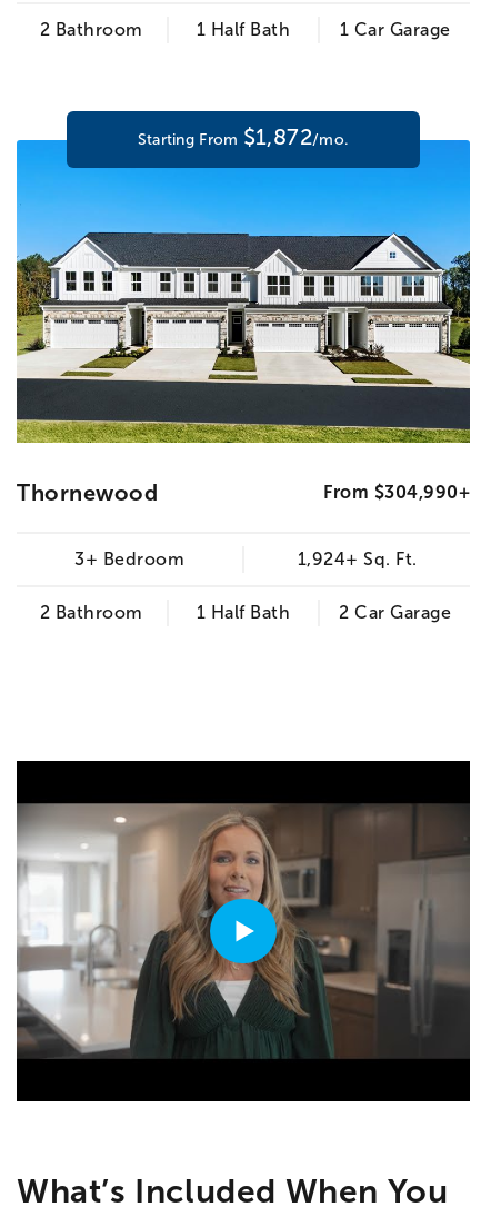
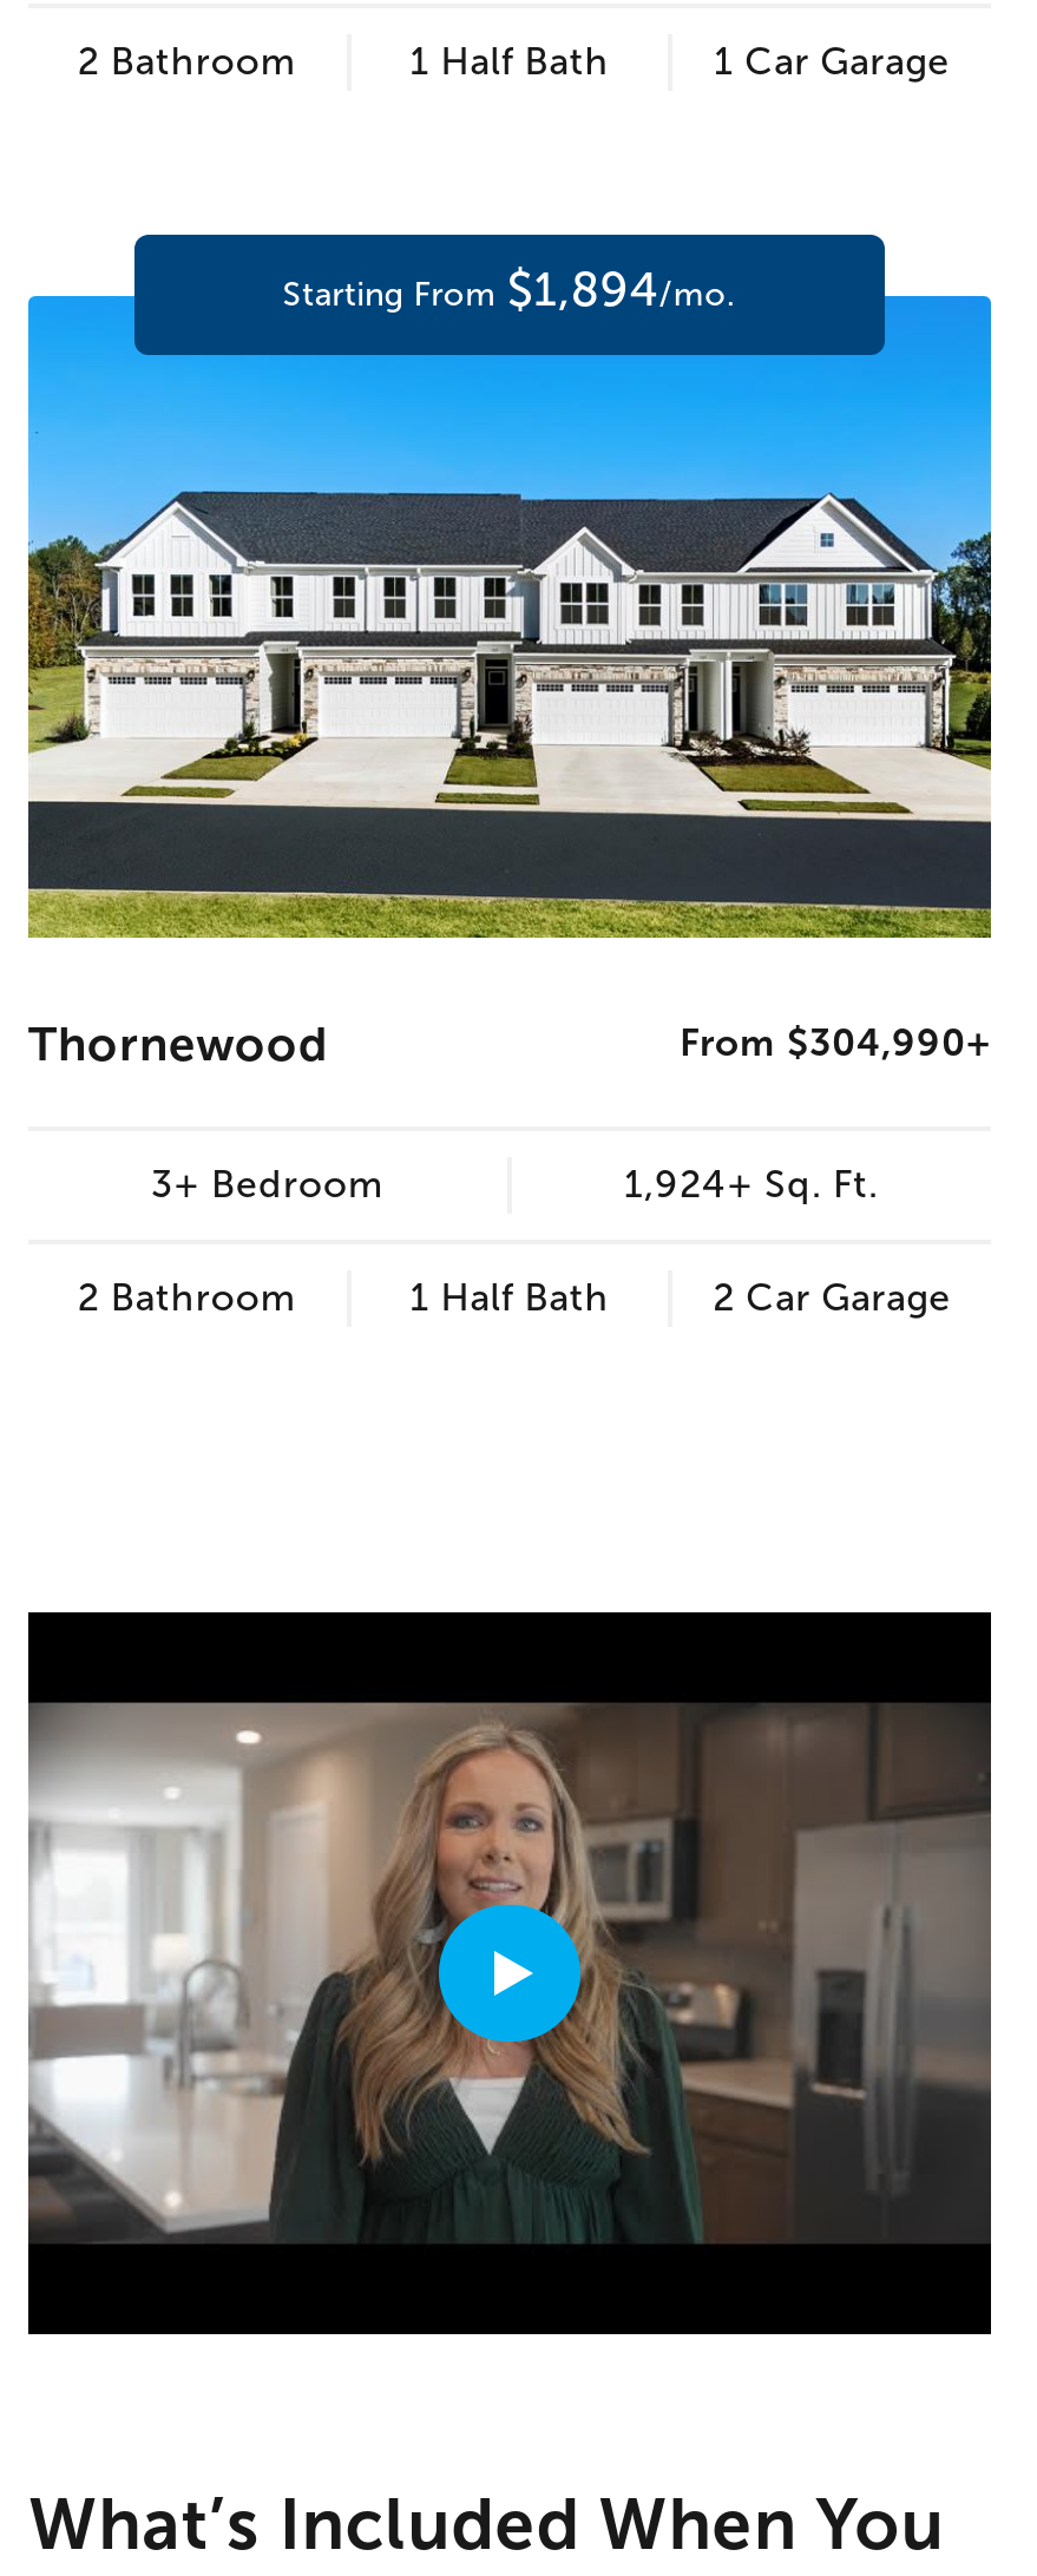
[138,124,349,149] Starting From $1,872/mo. -> [283,263,737,314] Starting From $1,894/mo.

